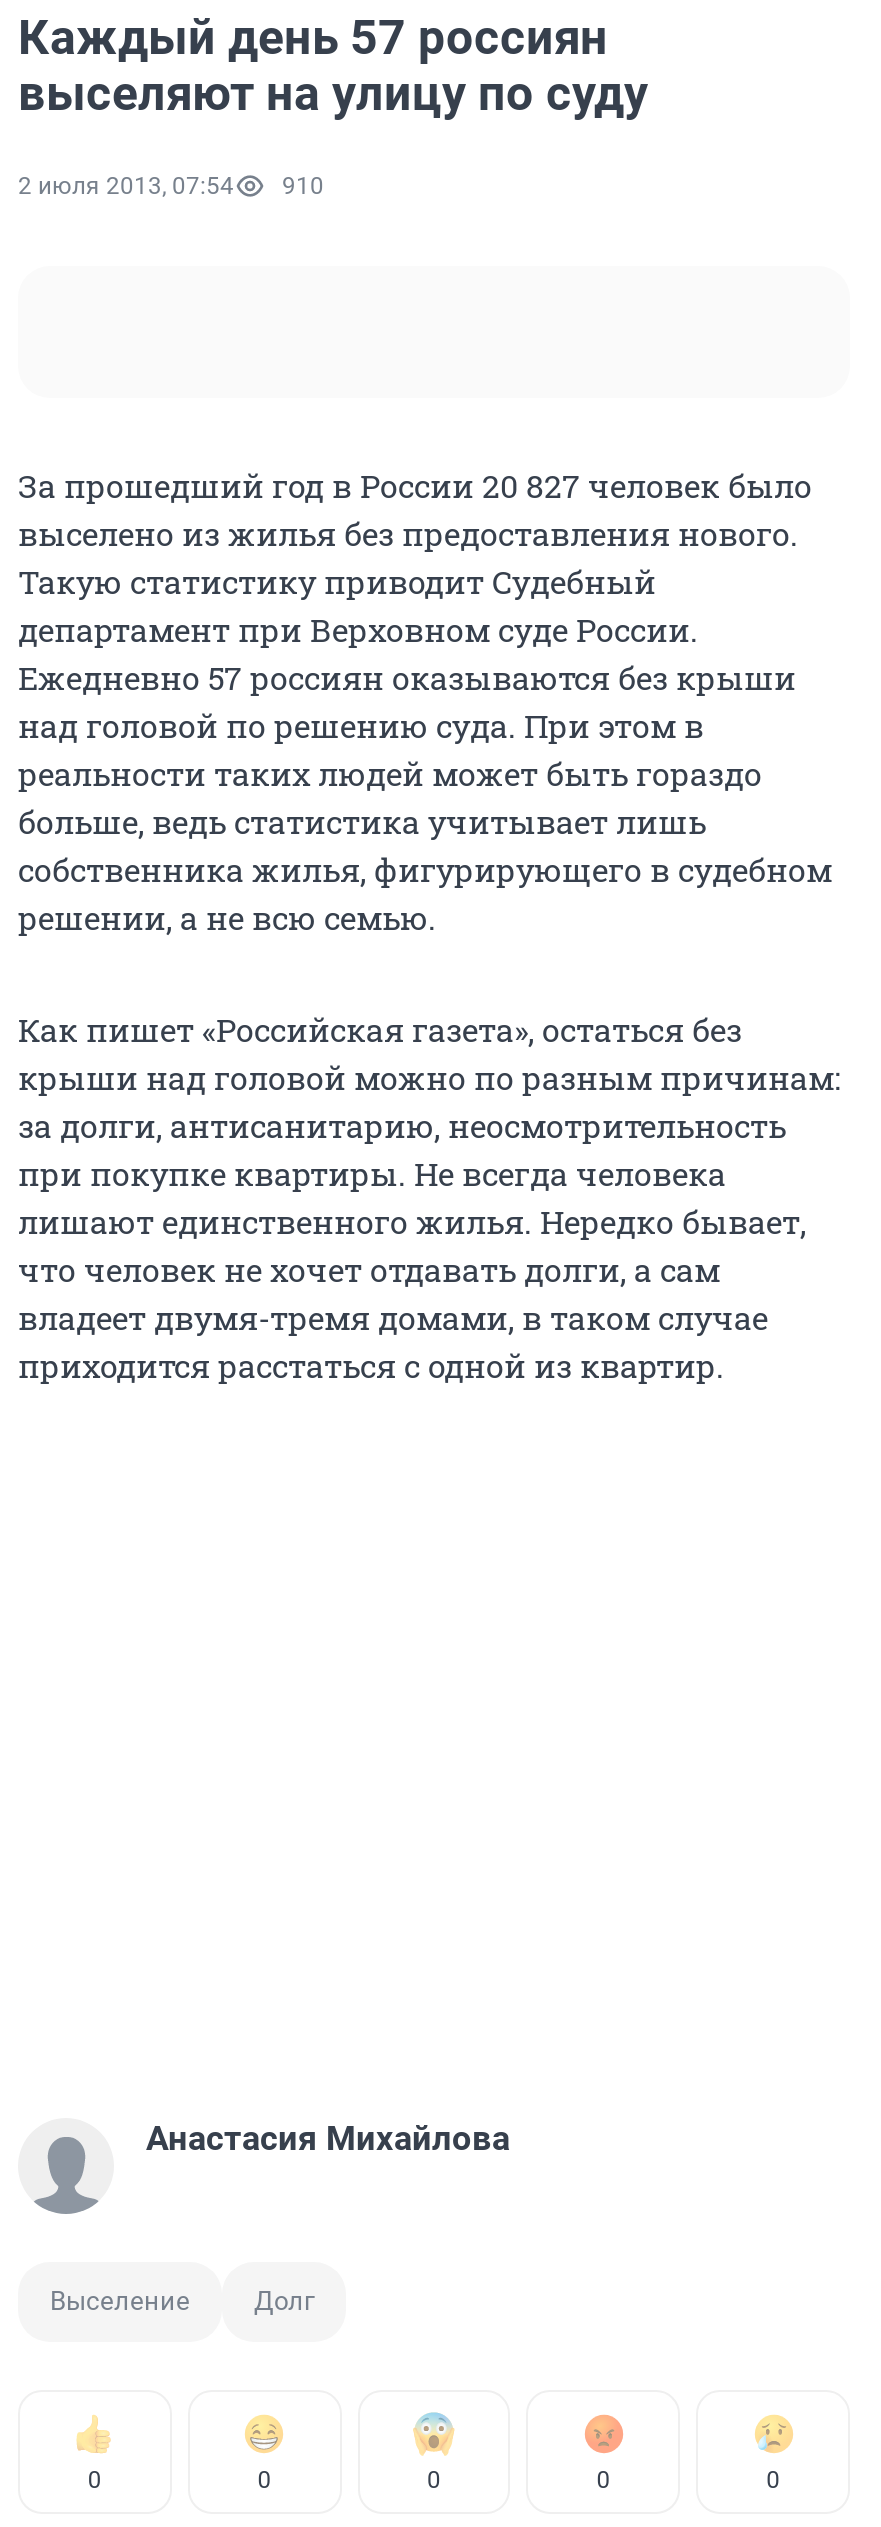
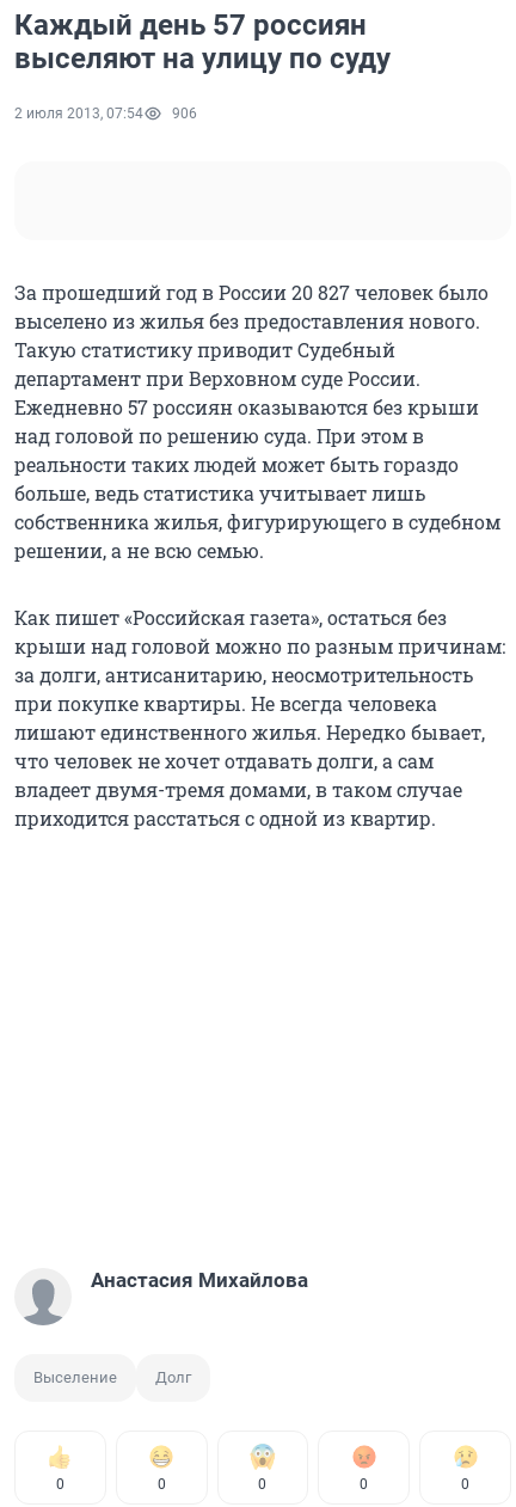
[18,172,324,200] 2 июля 2013, 07:54 910 -> [14,105,197,122] 2 июля 2013, 07:54 906

